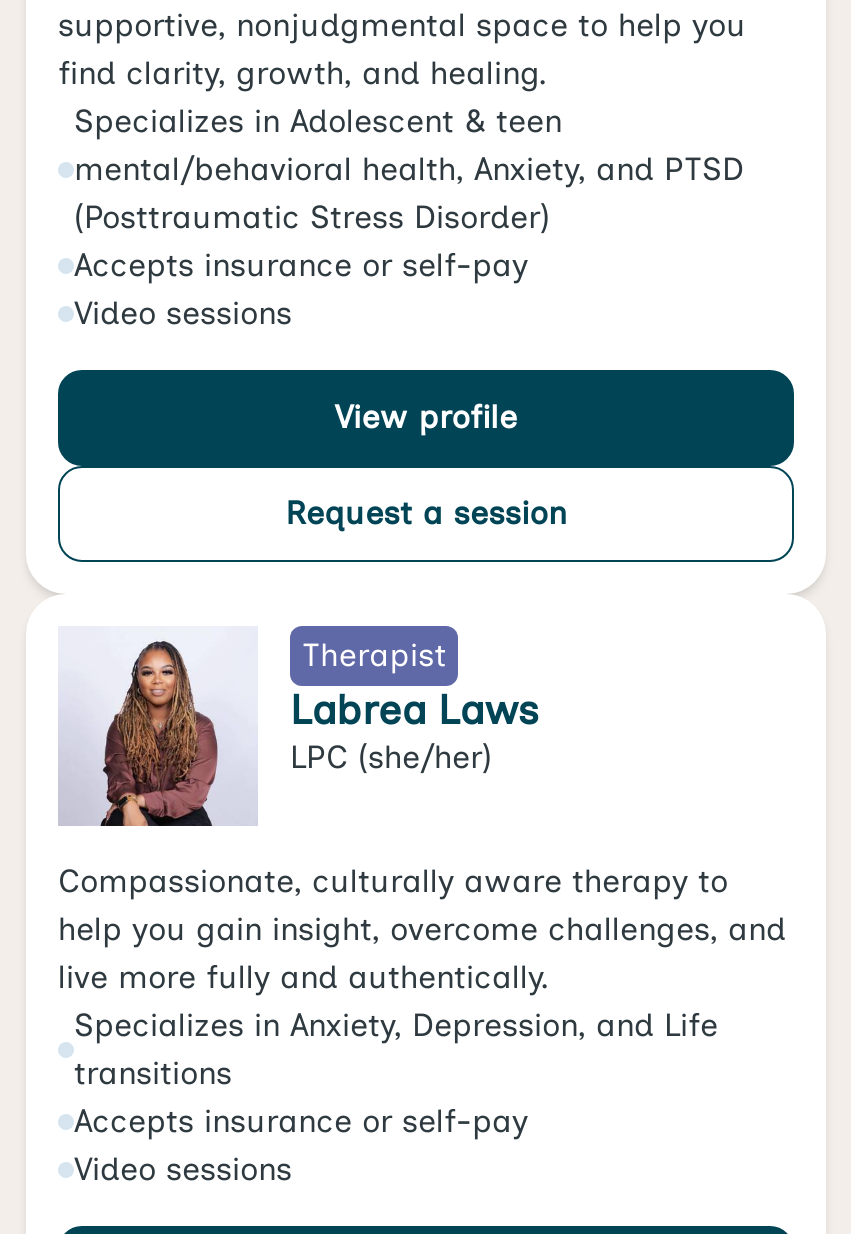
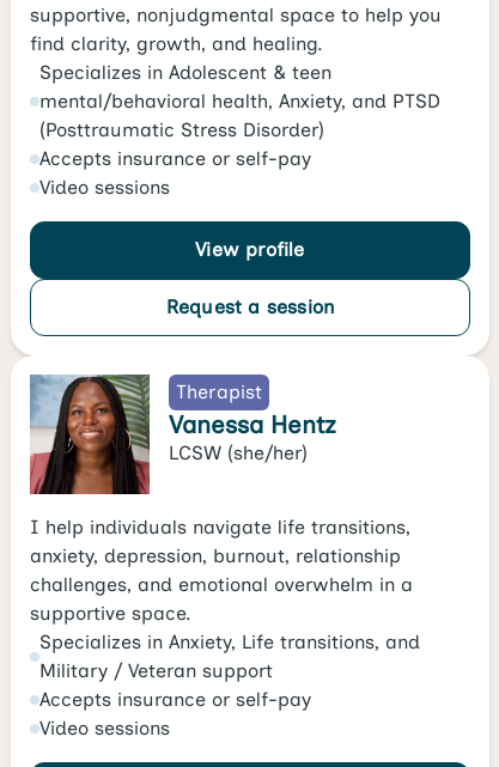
[60,626,538,800] [image] | Labrea Laws | LPC (she/her) -> [30,373,336,495] [image] | Vanessa Hentz | LCSW (she/her)
[58,862,786,1092] Compassionate, culturally aware therapy to | help you gain insight, overcome challenges, and | live more fully and authentically. | Specializes in Anxiety, Depression, and Life | transitions -> [30,516,420,682] I help individuals navigate life transitions, | anxiety, depression, burnout, relationship | challenges, and emotional overwhelm in a | supportive space. | Specializes in Anxiety, Life transitions, and | Military / Veteran support

